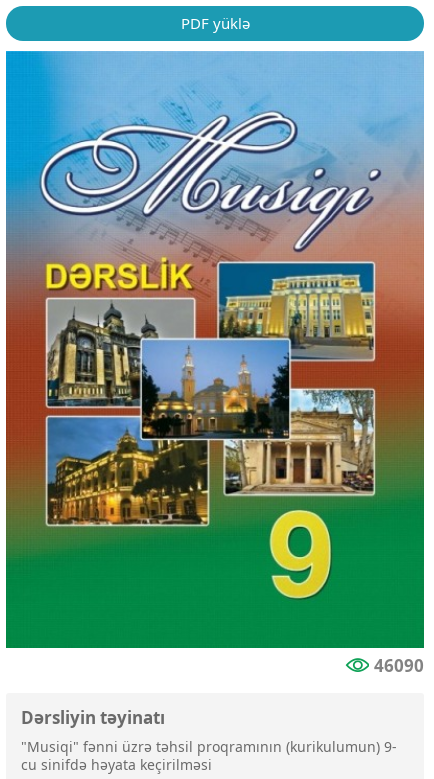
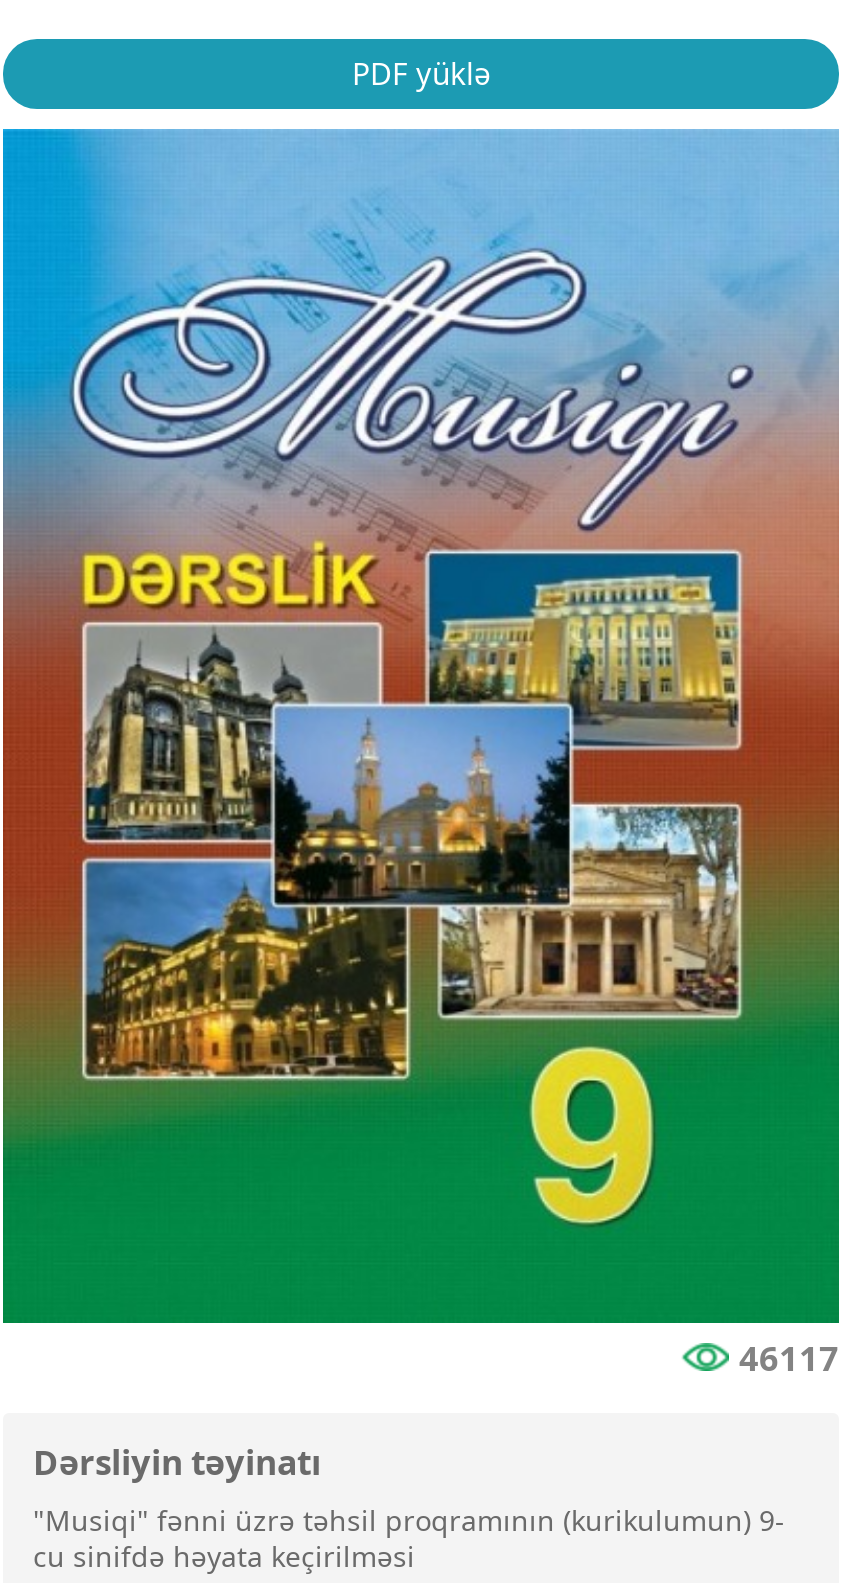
[374,654,424,677] 46090 -> [739,1334,839,1380] 46117

